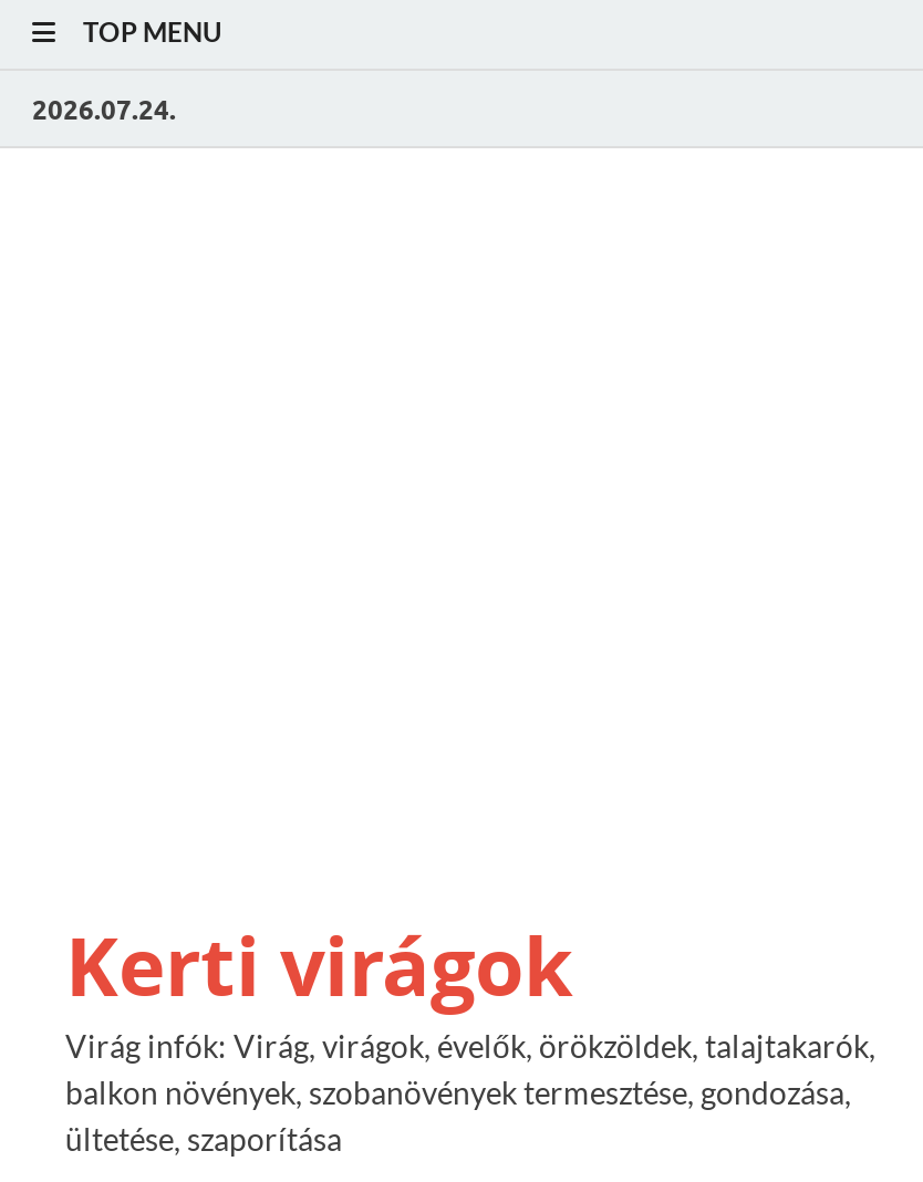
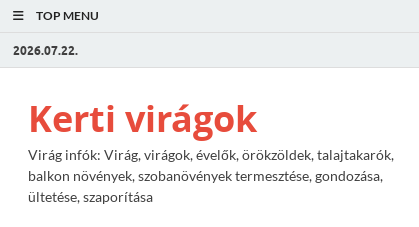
[32,92,176,125] 2026.07.24. -> [13,42,78,57] 2026.07.22.

